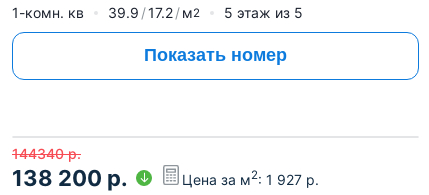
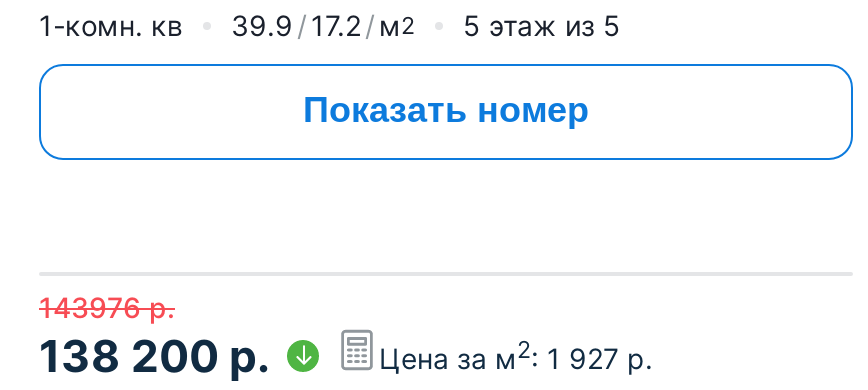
[12,144,81,161] 144340 р. -> [39,289,175,323] 143976 р.

